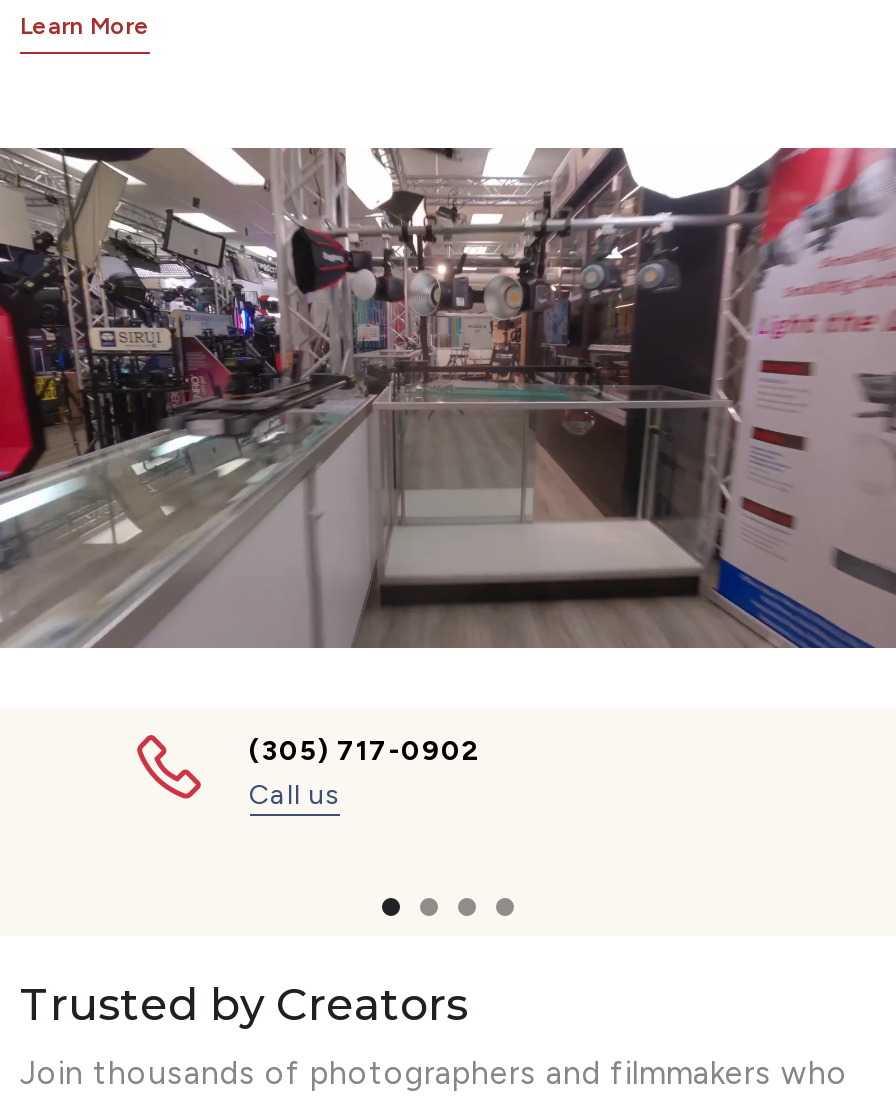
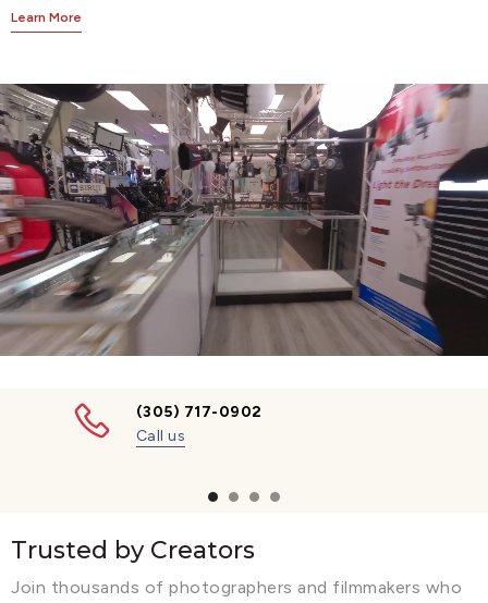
[6,146,890,650] [image] -> [3,83,485,356] [image]

